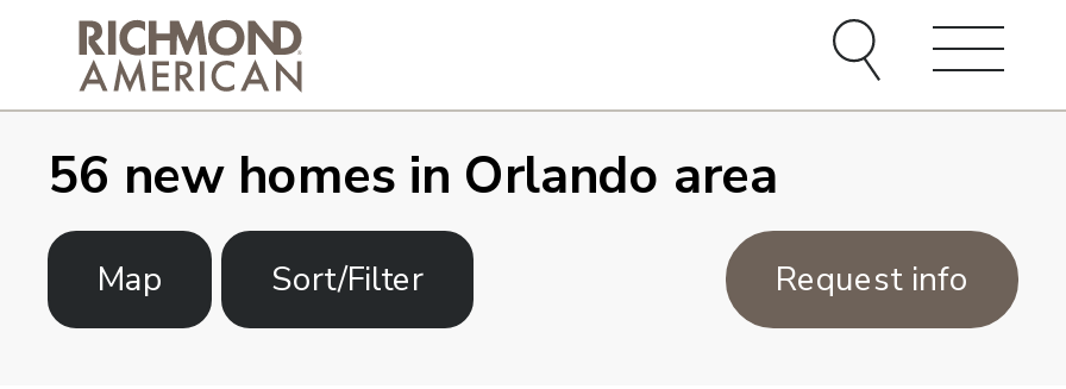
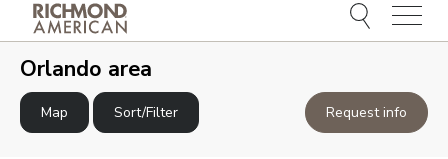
[48,140,778,212] 56 new homes in Orlando area -> [20,54,152,84] Orlando area

